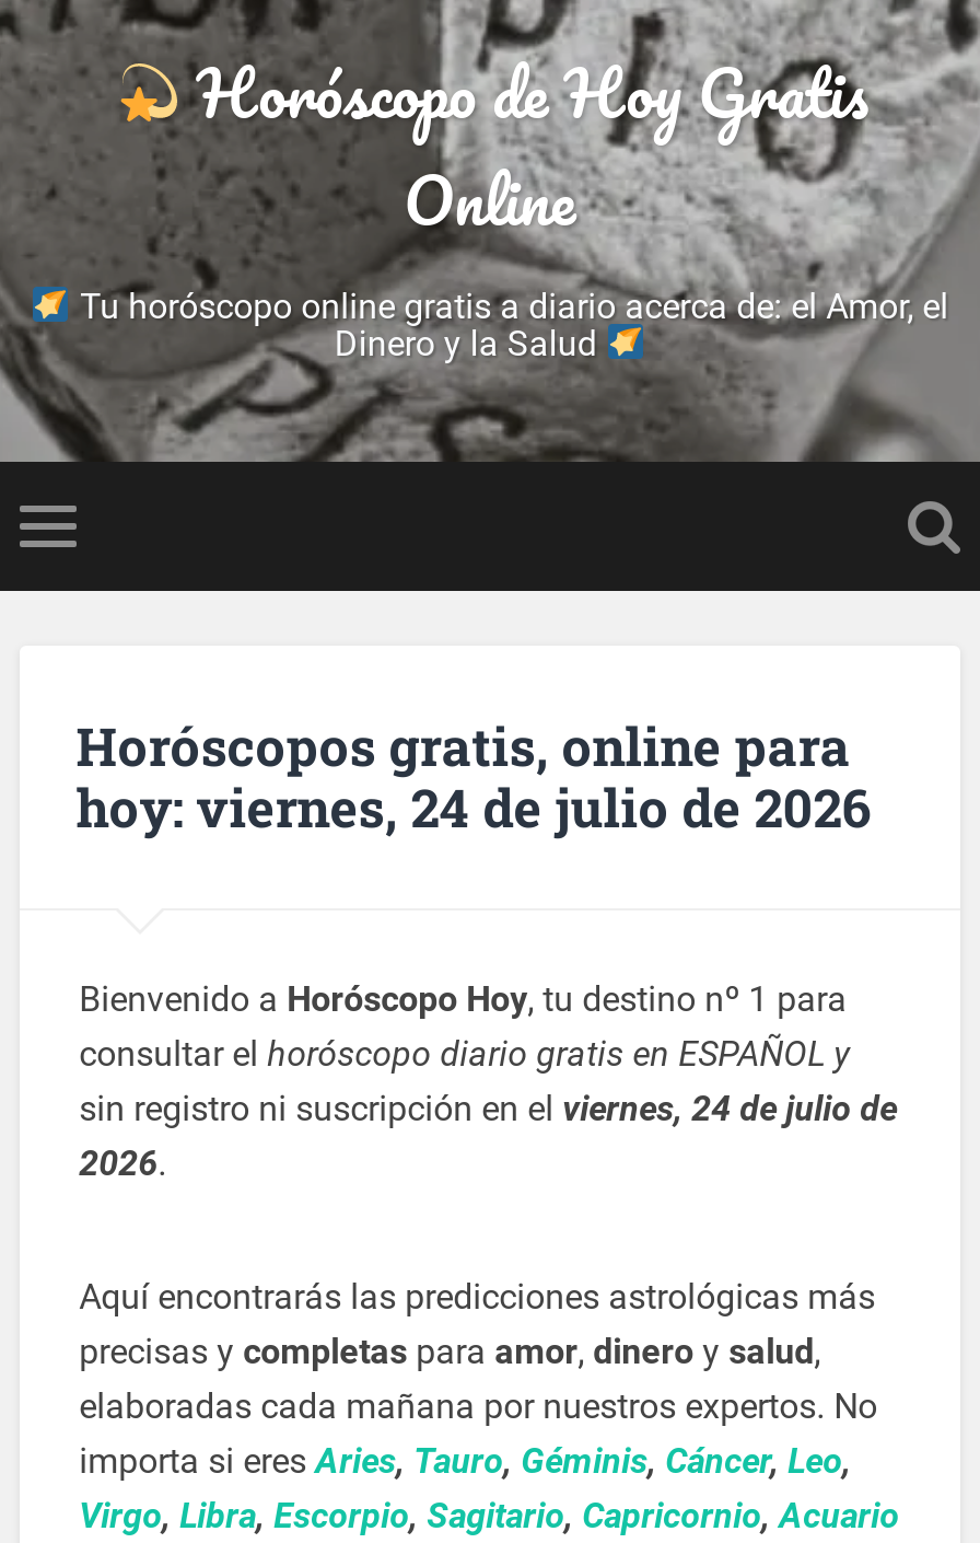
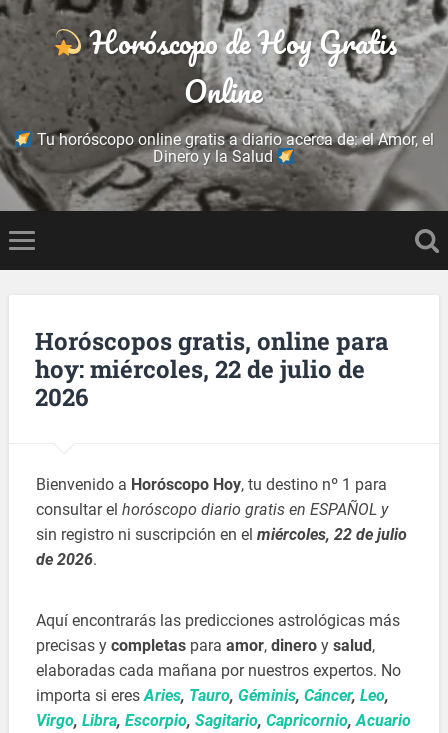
[76,773,870,843] hoy: viernes, 24 de julio de 2026 -> [35,353,365,413] hoy: miércoles, 22 de julio de | 2026
[79,1087,897,1183] sin registro ni suscripción en el viernes, 24 de julio de | 2026. -> [36,524,407,568] sin registro ni suscripción en el miércoles, 22 de julio | de 2026.

